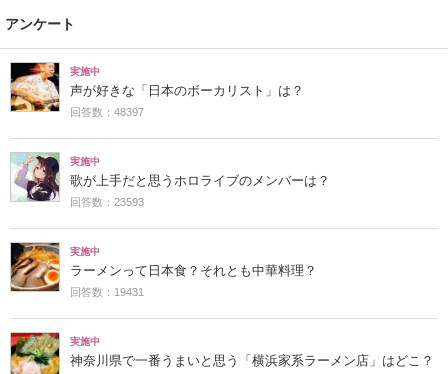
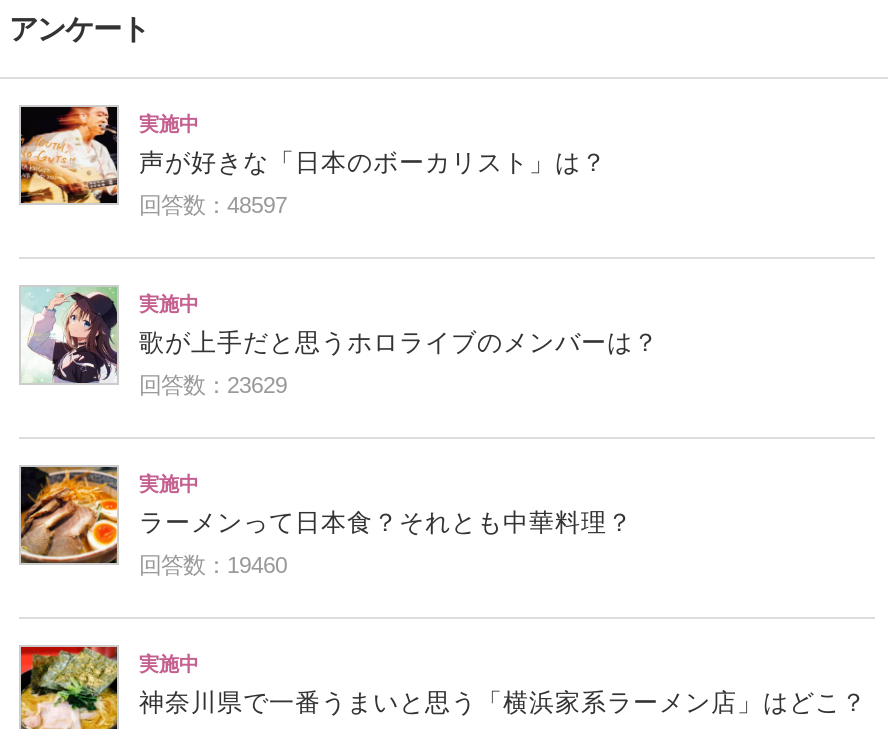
[70,106,144,118] 回答数：48397 -> [139,193,287,217] 回答数：48597
[70,196,144,208] 回答数：23593 -> [139,373,287,397] 回答数：23629
[70,286,144,298] 回答数：19431 -> [139,553,287,577] 回答数：19460

